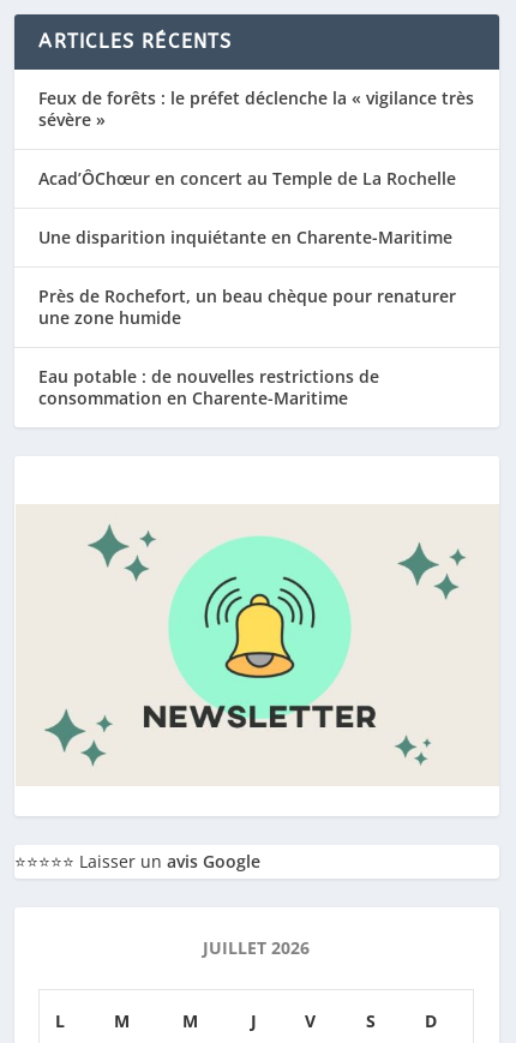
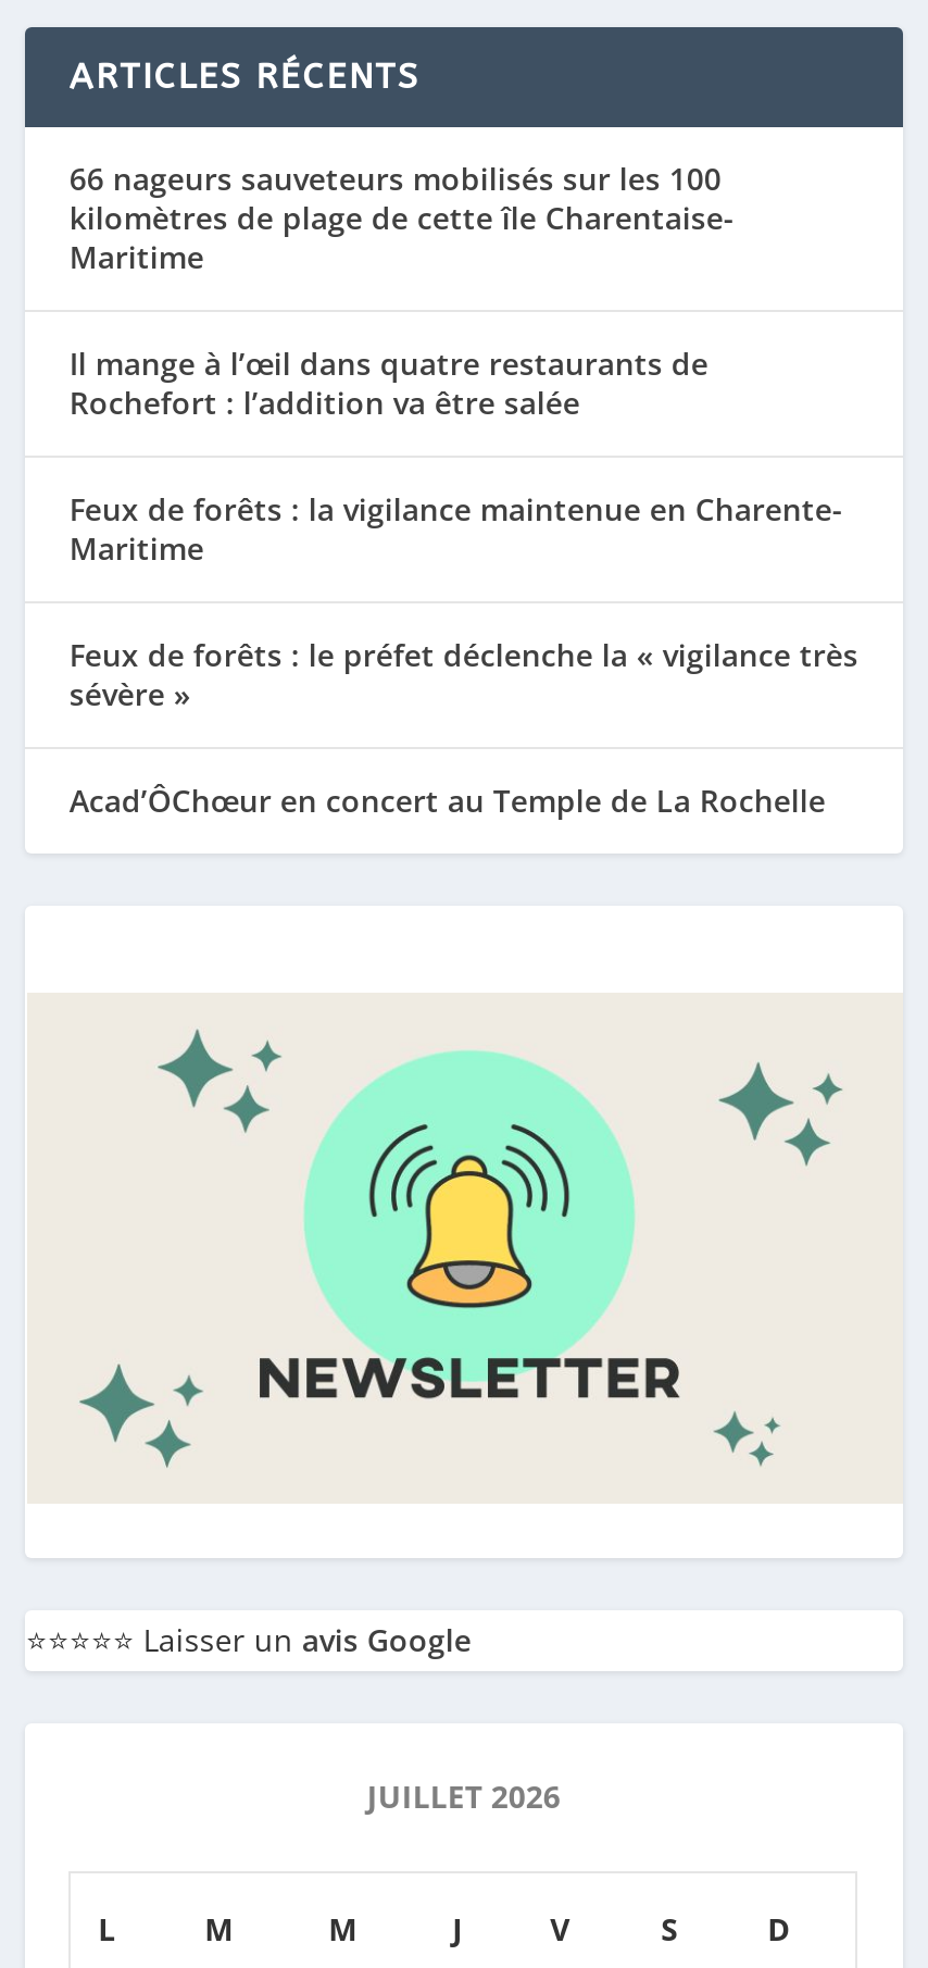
none -> [69,157,843,568] 66 nageurs sauveteurs mobilisés sur les 100 | kilomètres de plage de cette île Charentaise- | Maritime | Il mange à l’œil dans quatre restaurants de | Rochefort : l’addition va être salée | Feux de forêts : la vigilance maintenue en Charente- | Maritime
moved [39,86,474,189] -> [69,633,858,820]: Feux de forêts : le préfet déclenche la « vigilance très | sévère » | Acad’ÔChœur en concert au Temple de La Rochelle
[39,225,456,409] Une disparition inquiétante en Charente-Maritime | Près de Rochefort, un beau chèque pour renaturer | une zone humide | Eau potable : de nouvelles restrictions de | consommation en Charente-Maritime -> none

